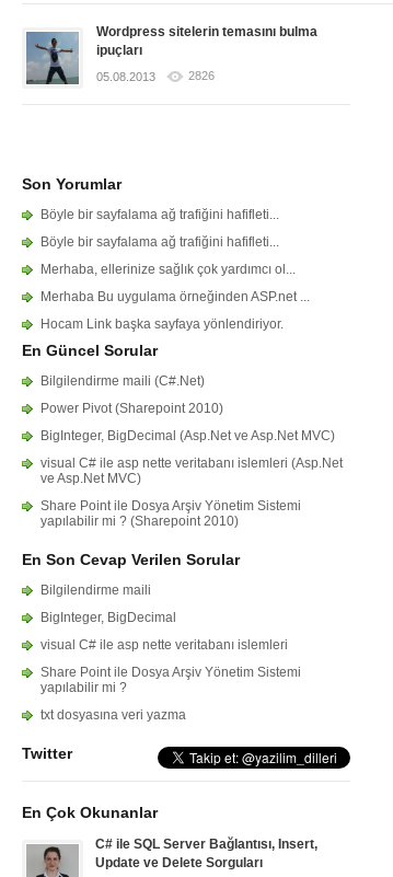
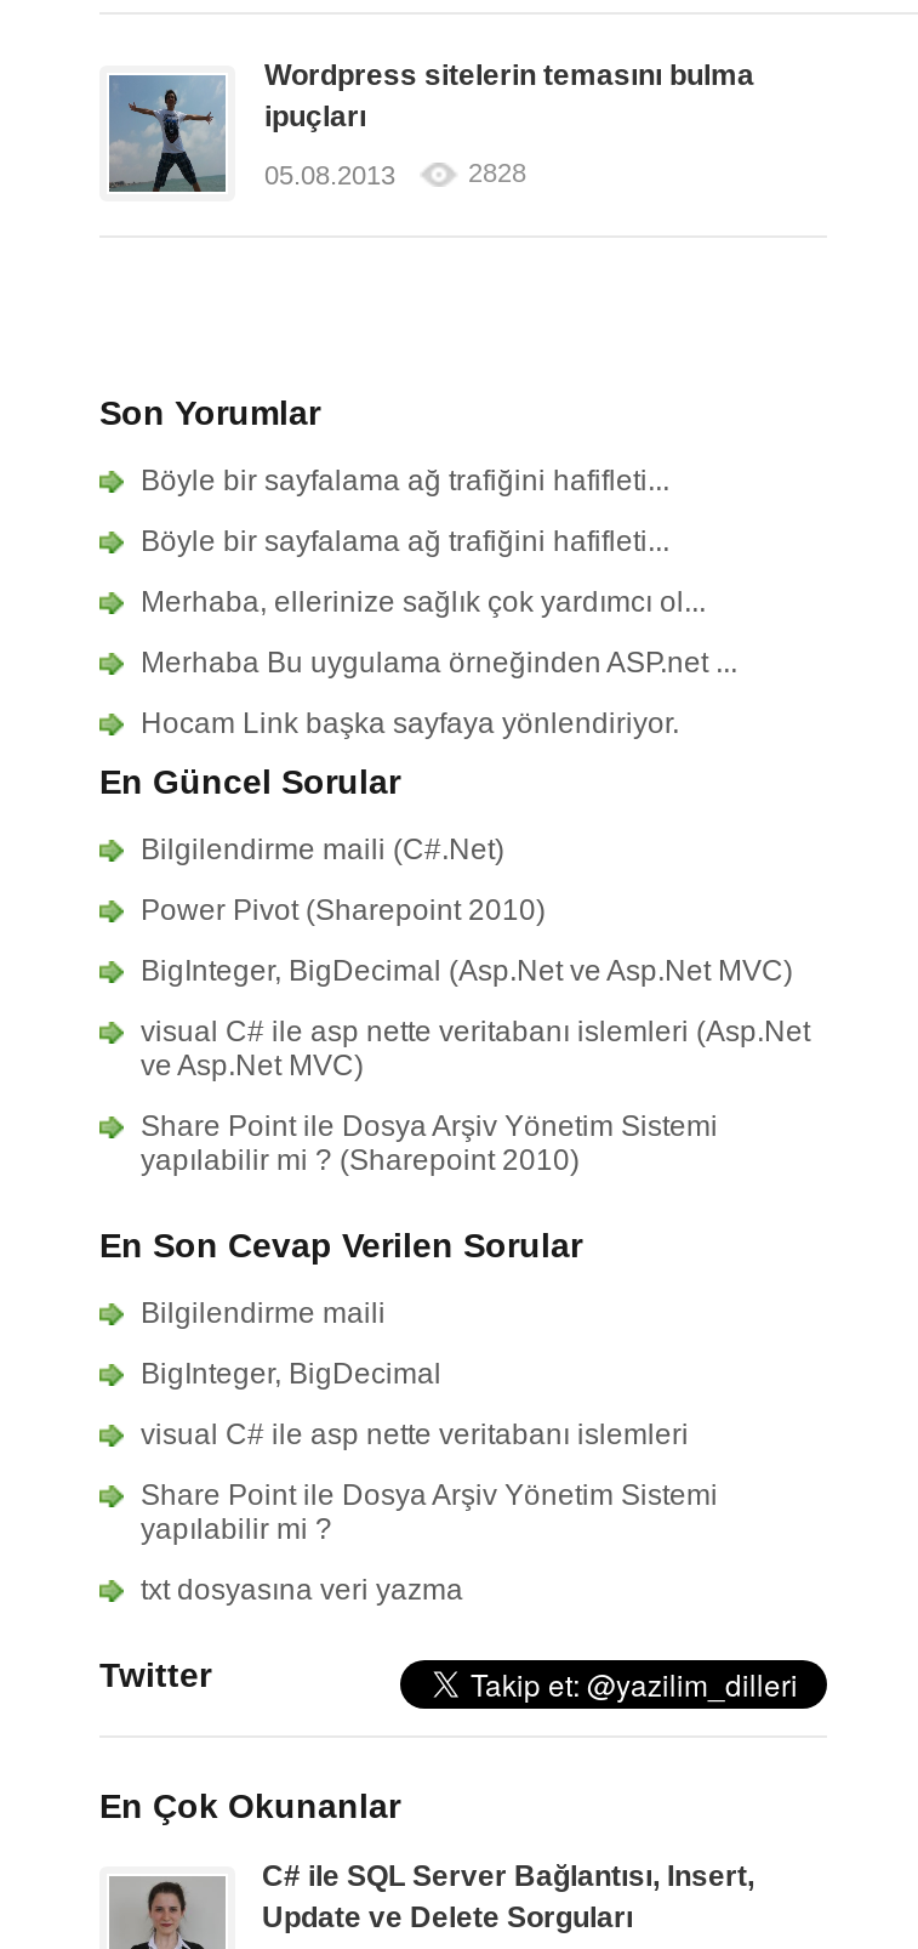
[188,69,215,82] 2826 -> [468,158,526,187] 2828

